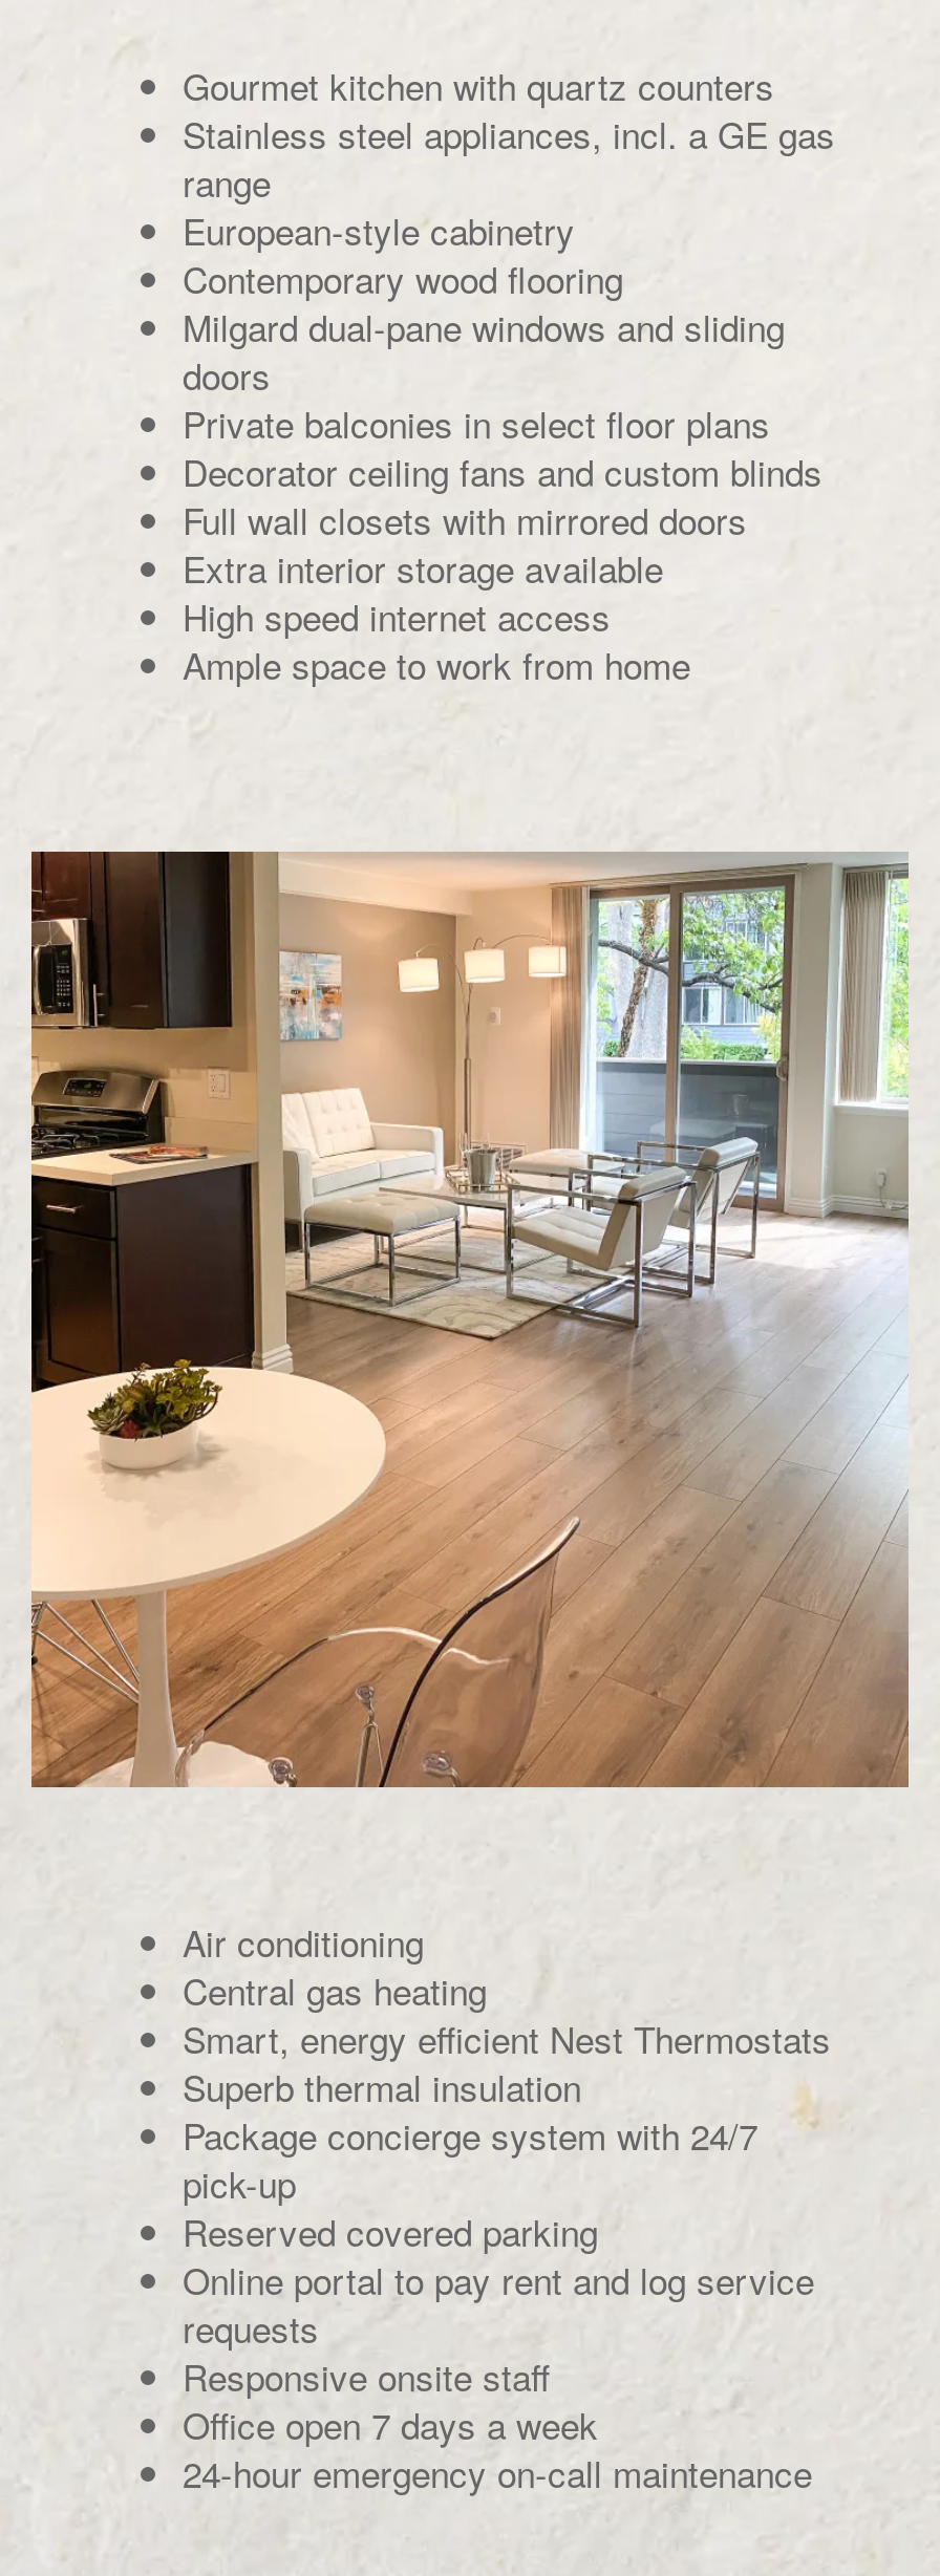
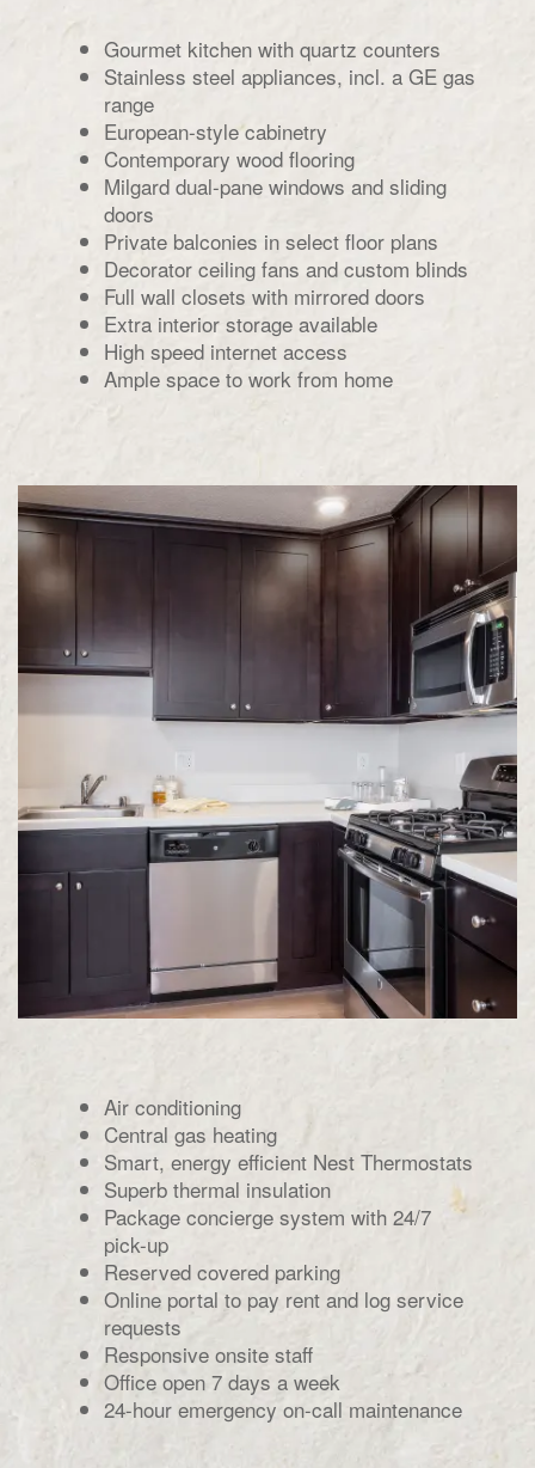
[29,852,911,1789] [image] -> [17,484,518,1020] [image]

